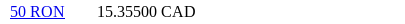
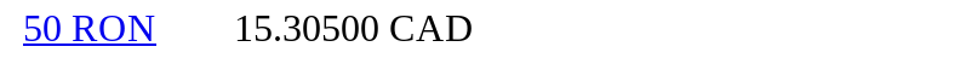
[10,3,196,20] 50 RON 15.35500 CAD -> [23,7,474,48] 50 RON 15.30500 CAD

